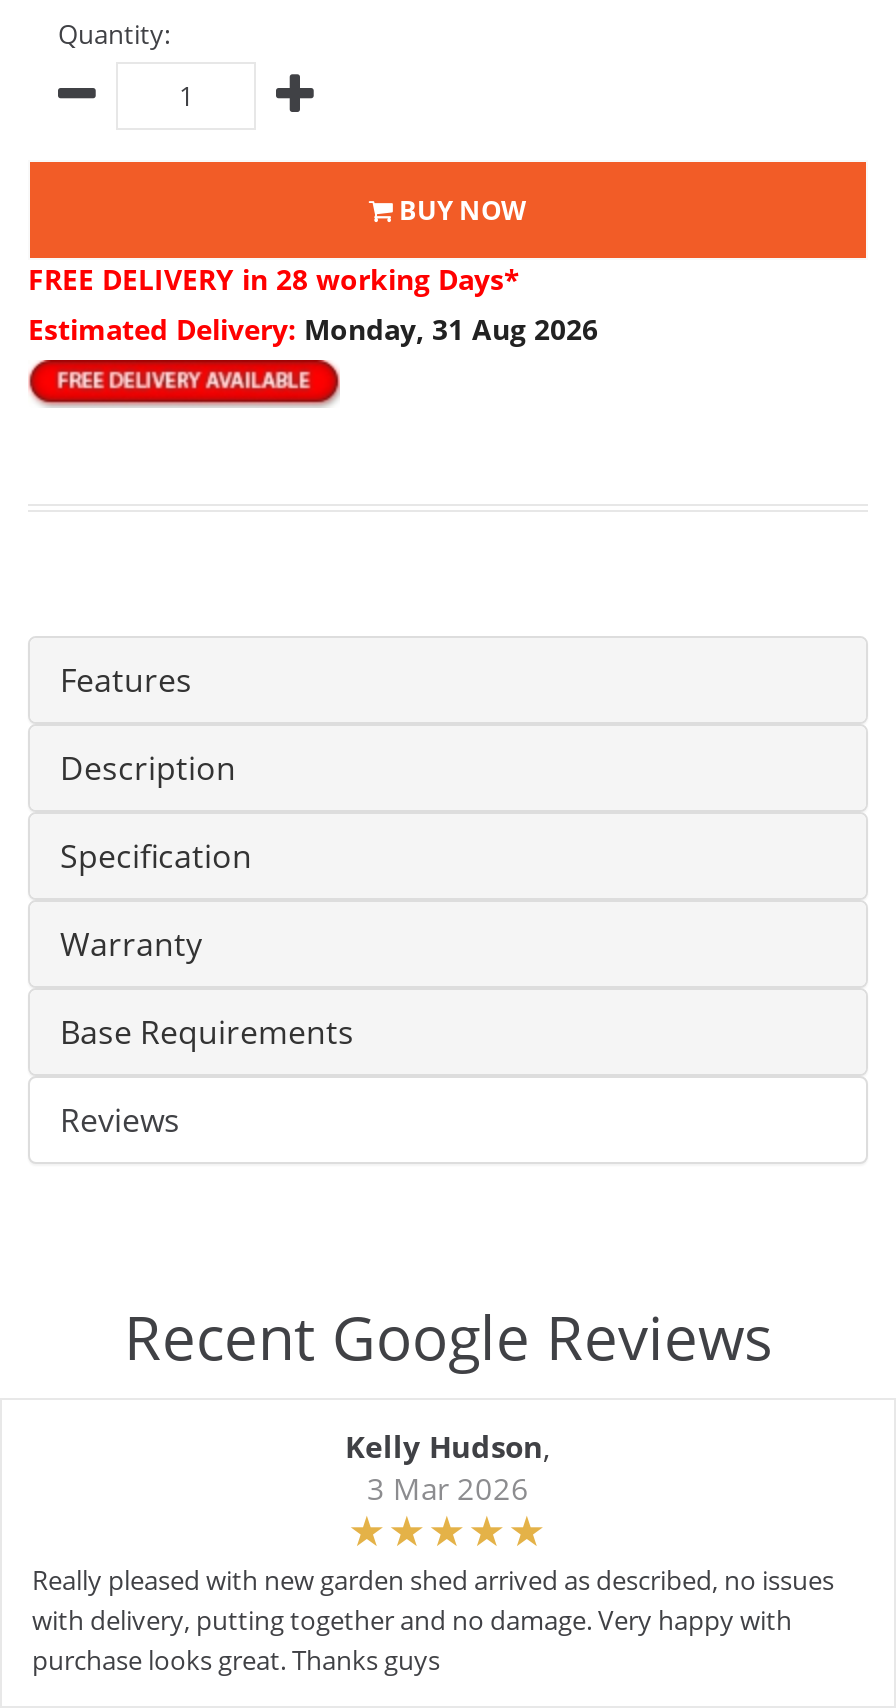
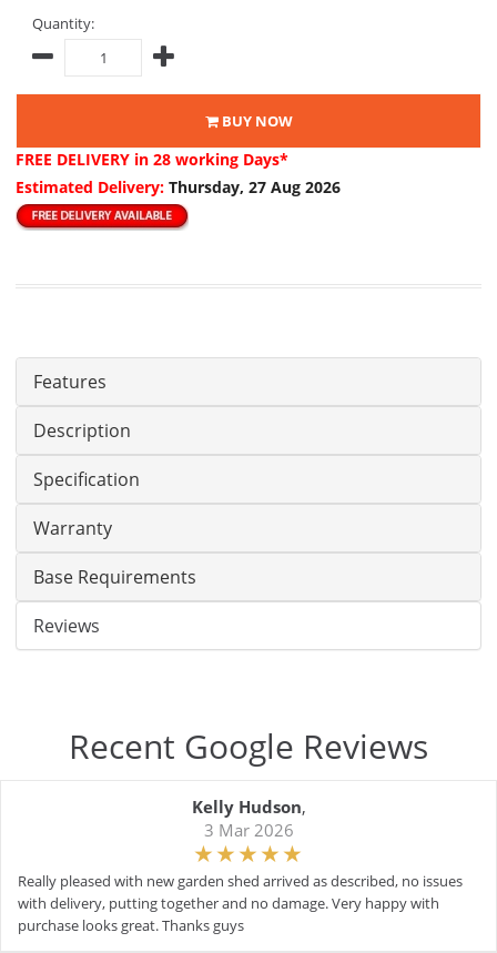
[28,310,598,348] Estimated Delivery: Monday, 31 Aug 2026 -> [16,176,341,197] Estimated Delivery: Thursday, 27 Aug 2026

